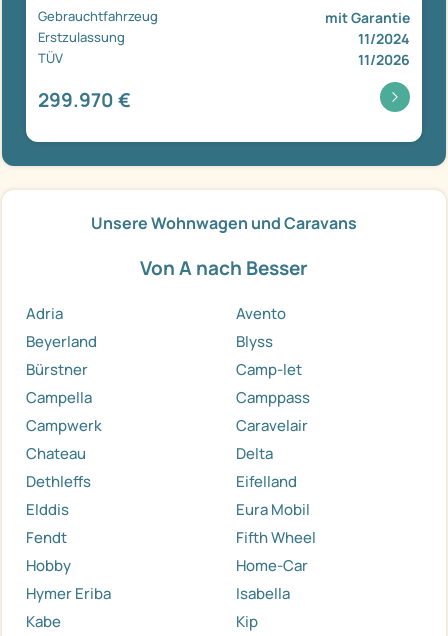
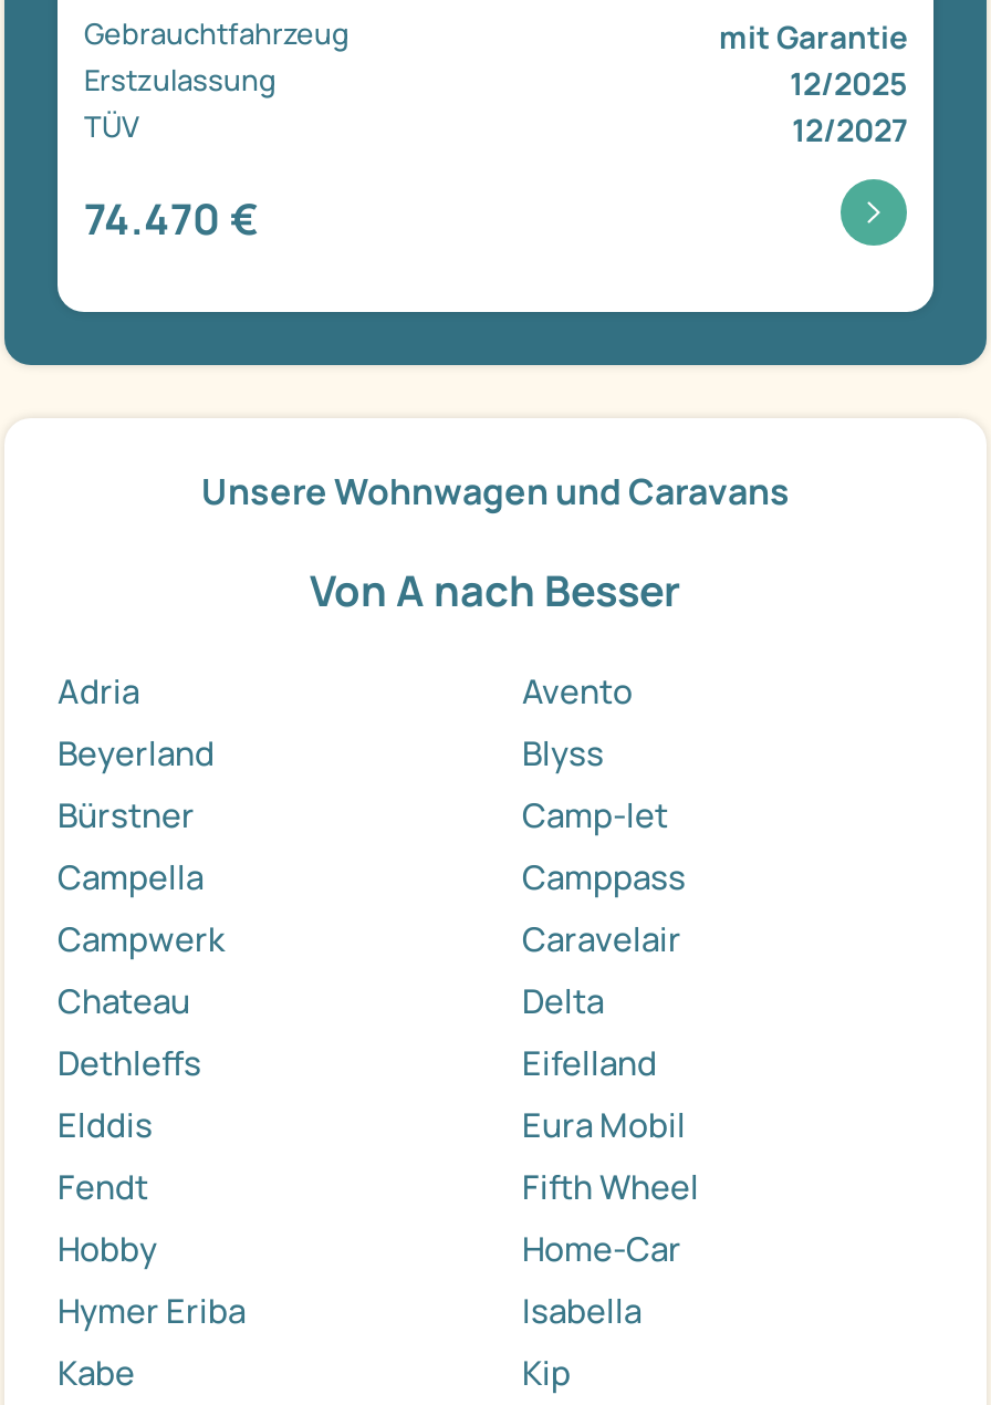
[358,29,410,48] 11/2024 -> [790,62,907,104] 12/2025
[358,50,410,69] 11/2026 -> [792,109,907,151] 12/2027
[38,87,131,113] 299.970 € -> [84,191,259,248] 74.470 €

